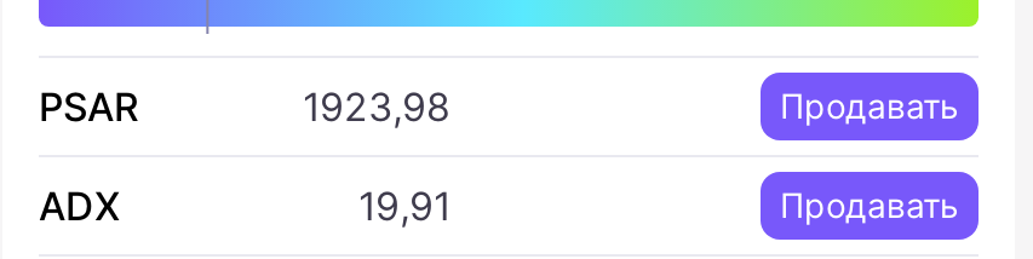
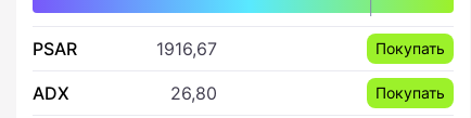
[303,81,959,130] 1923,98 | Продавать -> [156,37,445,59] 1916,67 | Покупать
[358,181,959,229] 19,91 | Продавать -> [170,82,445,103] 26,80 | Покупать

